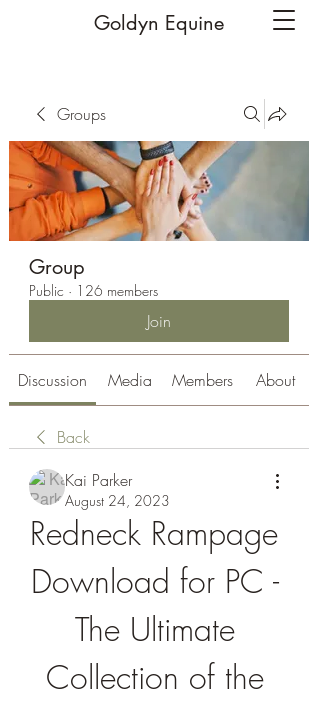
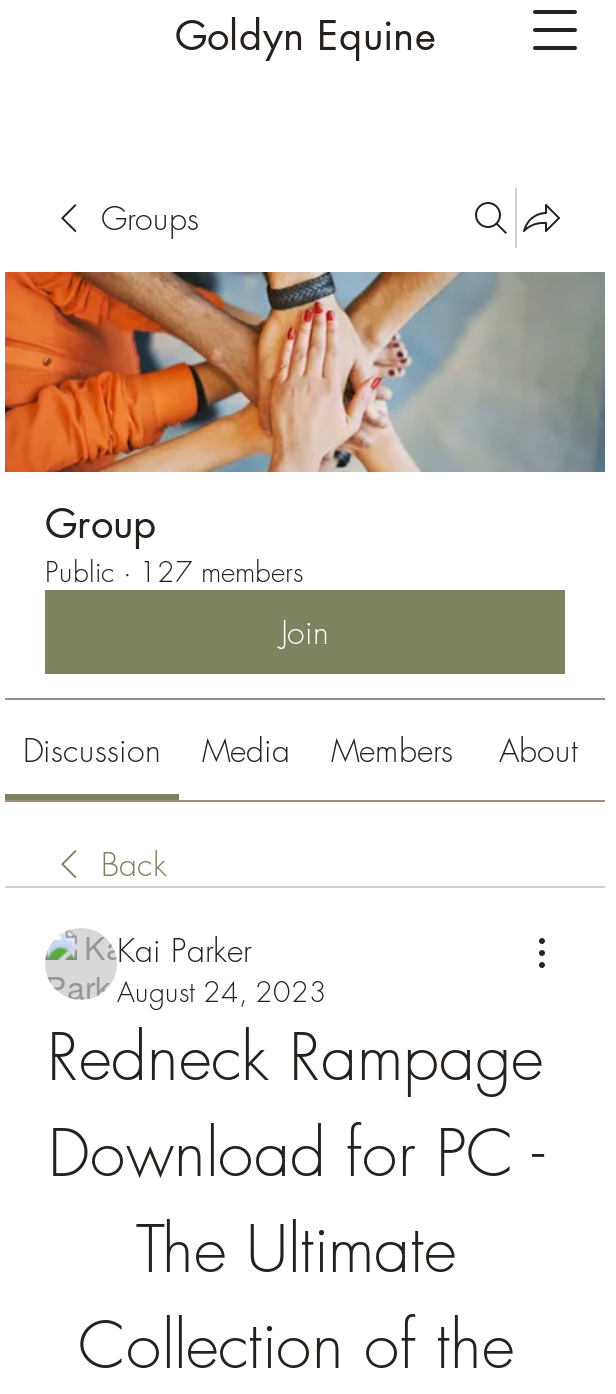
[29,281,158,300] Public · 126 members -> [45,552,303,590] Public · 127 members

